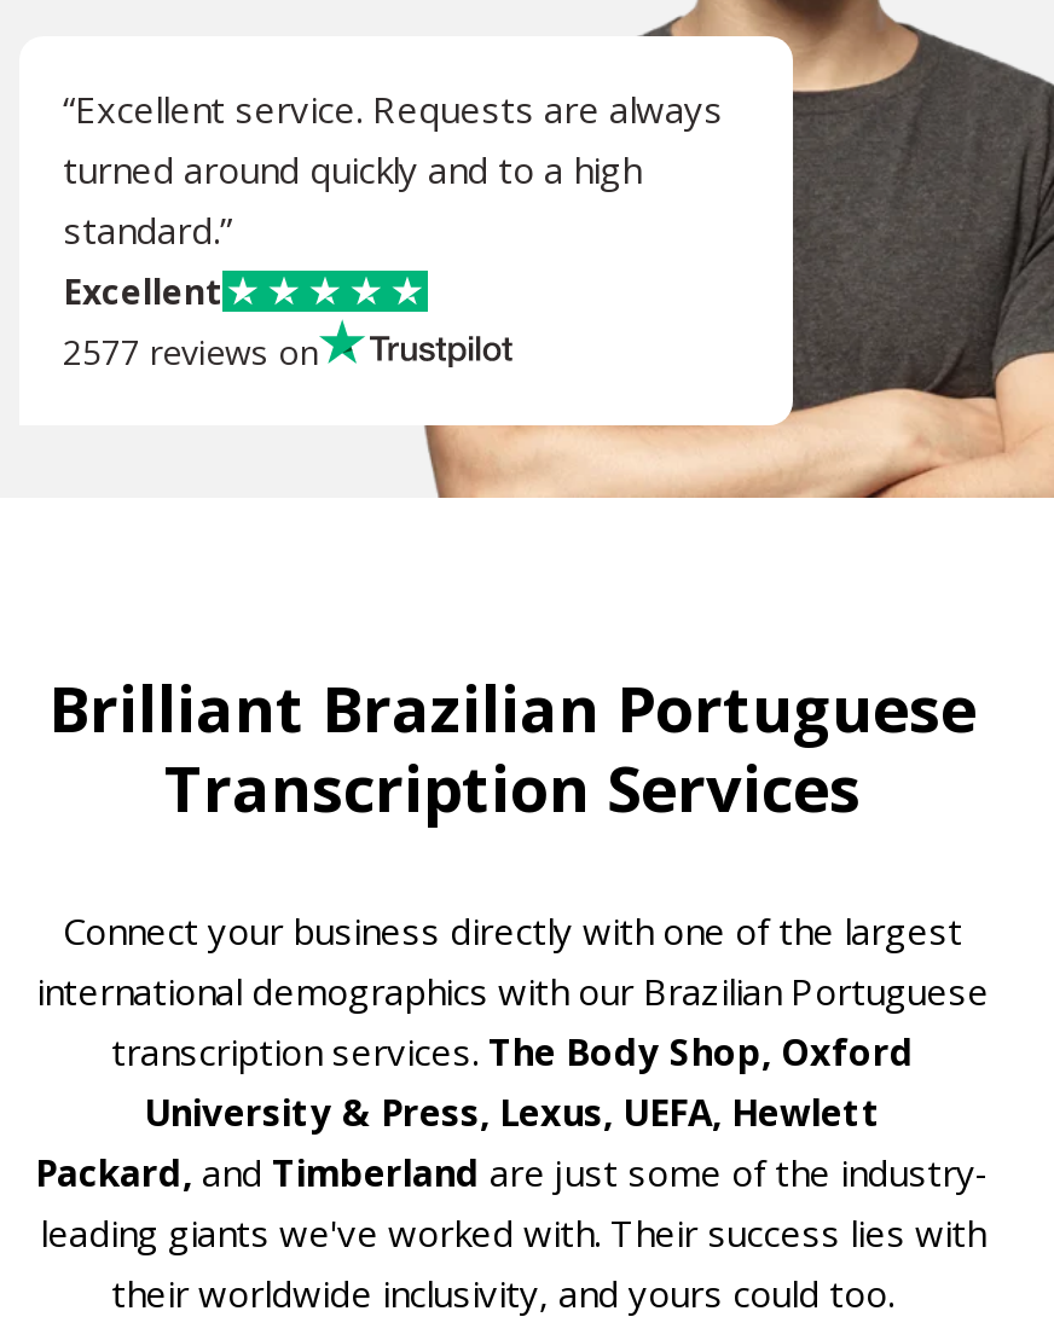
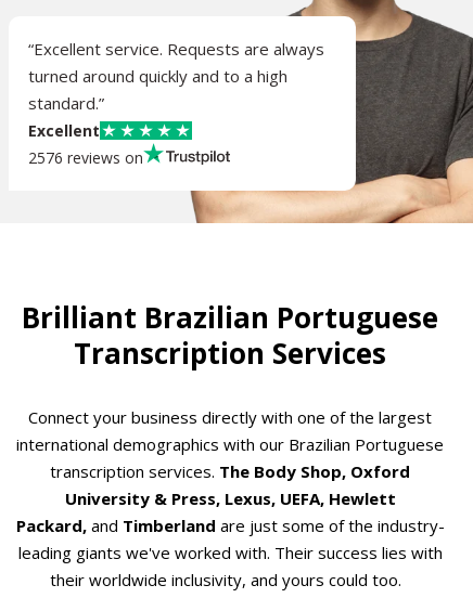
[63,329,319,375] 2577 reviews on -> [28,147,143,168] 2576 reviews on

